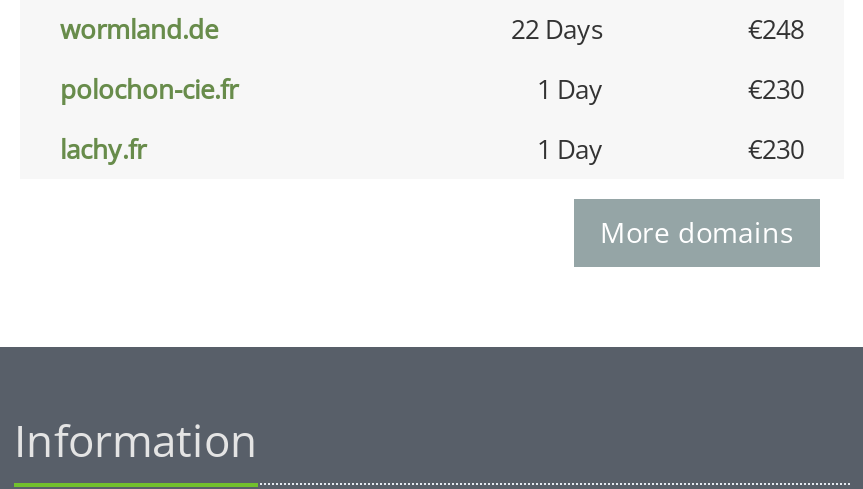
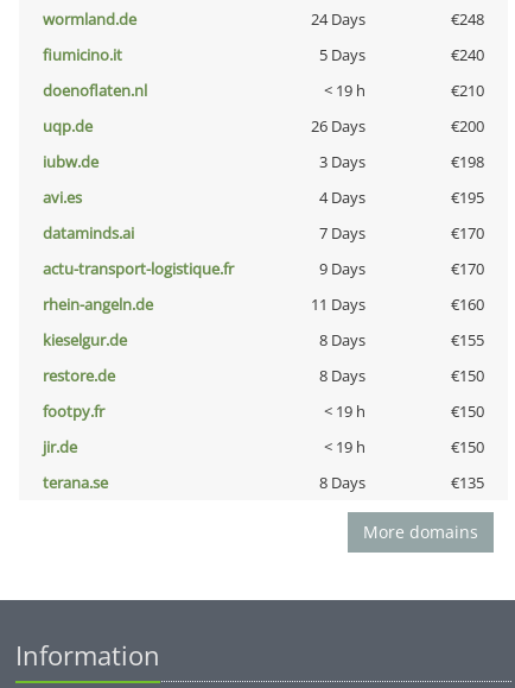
[511,11,603,47] 22 Days -> [310,8,365,30] 24 Days
[60,71,804,167] polochon-cie.fr | 1 Day | €230 | lachy.fr | 1 Day | €230 -> [43,44,484,493] fiumicino.it | 5 Days | €240 | doenoflaten.nl | < 19 h | €210 | uqp.de | 26 Days | €200 | iubw.de | 3 Days | €198 | avi.es | 4 Days | €195 | dataminds.ai | 7 Days | €170 | actu-transport-logistique.fr | 9 Days | €170 | rhein-angeln.de | 11 Days | €160 | kieselgur.de | 8 Days | €155 | restore.de | 8 Days | €150 | footpy.fr | < 19 h | €150 | jir.de | < 19 h | €150 | terana.se | 8 Days | €135

